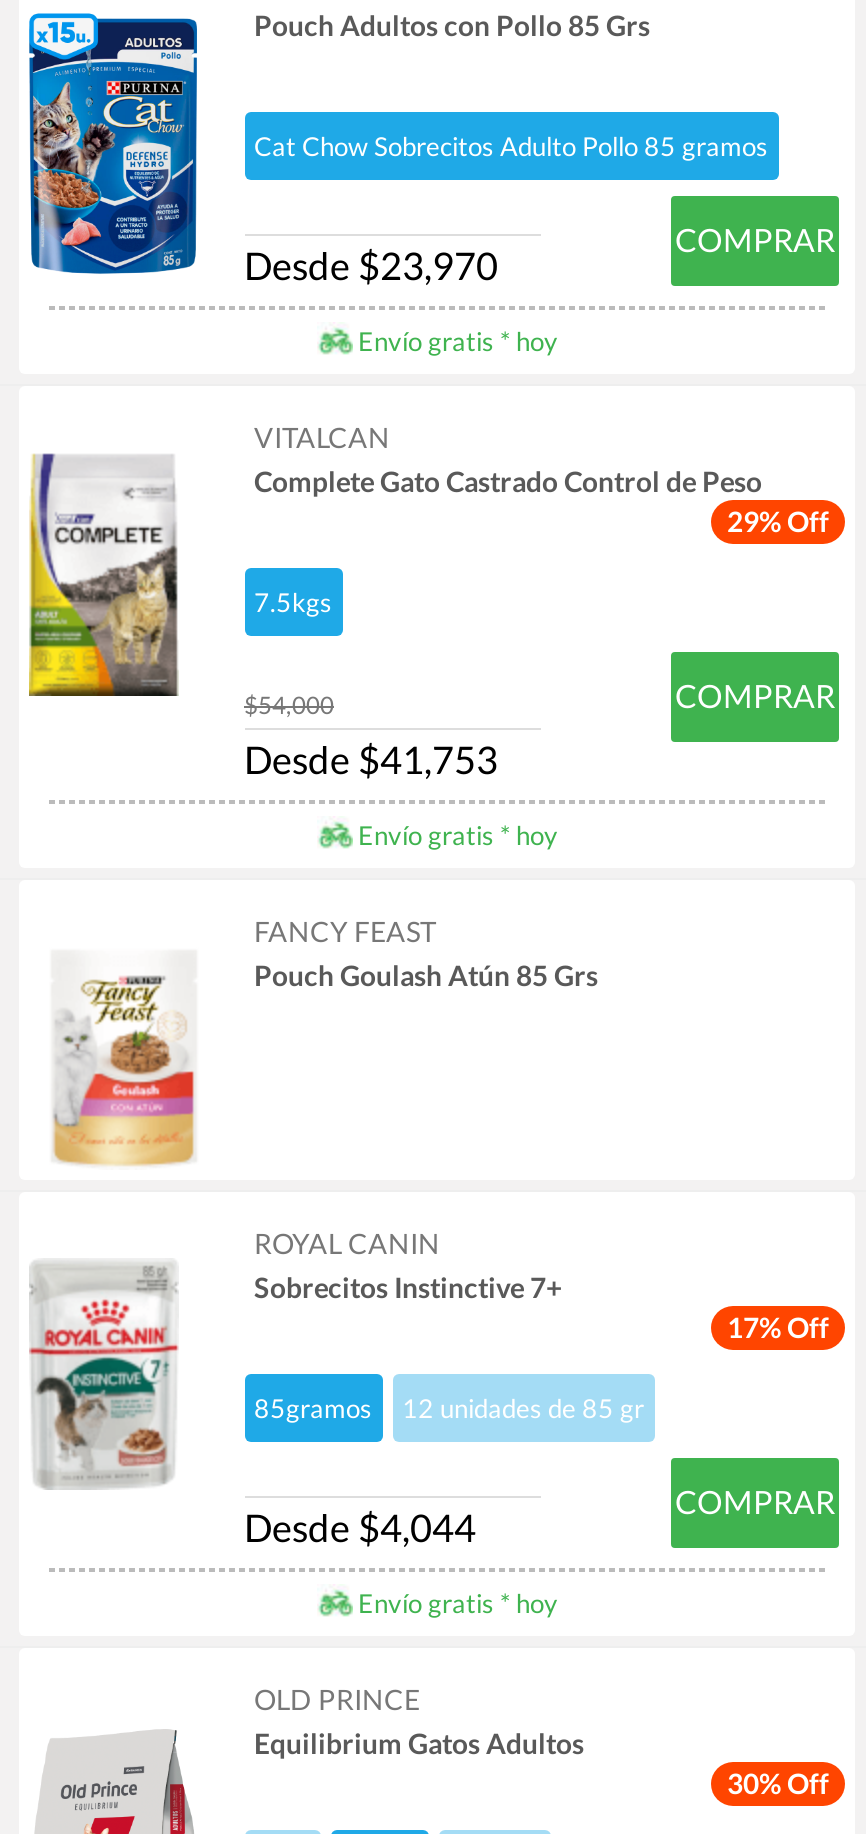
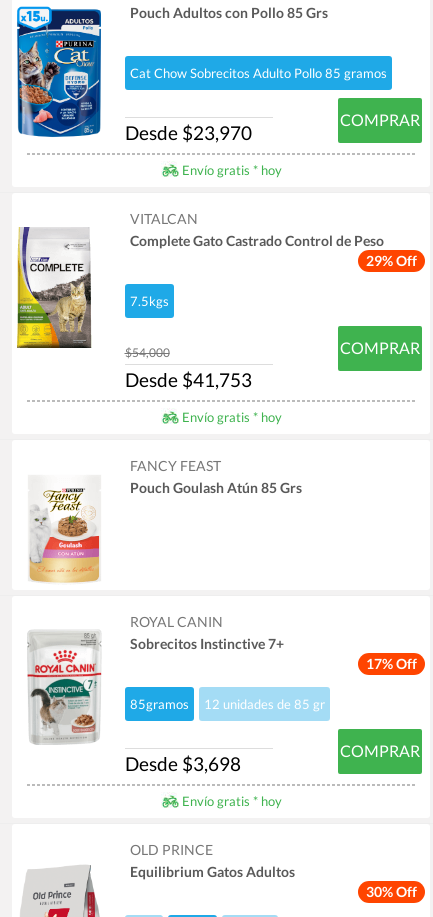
[29,1262,476,1549] [image] | Desde $4,044 -> [18,631,240,775] [image] | Desde $3,698

